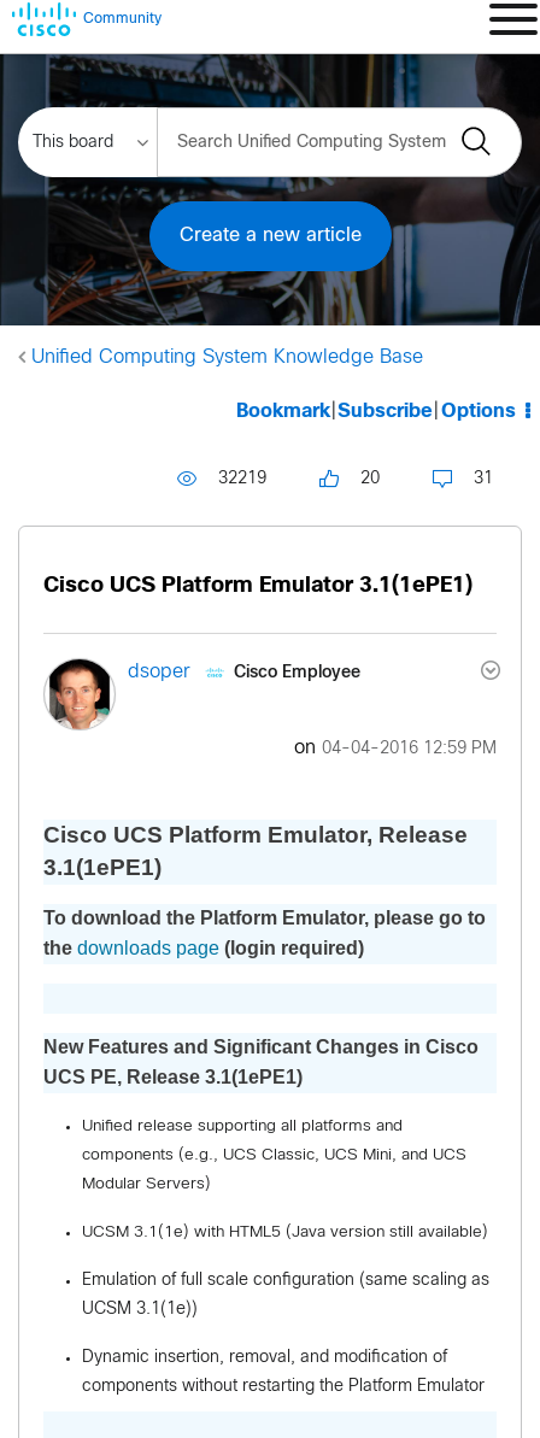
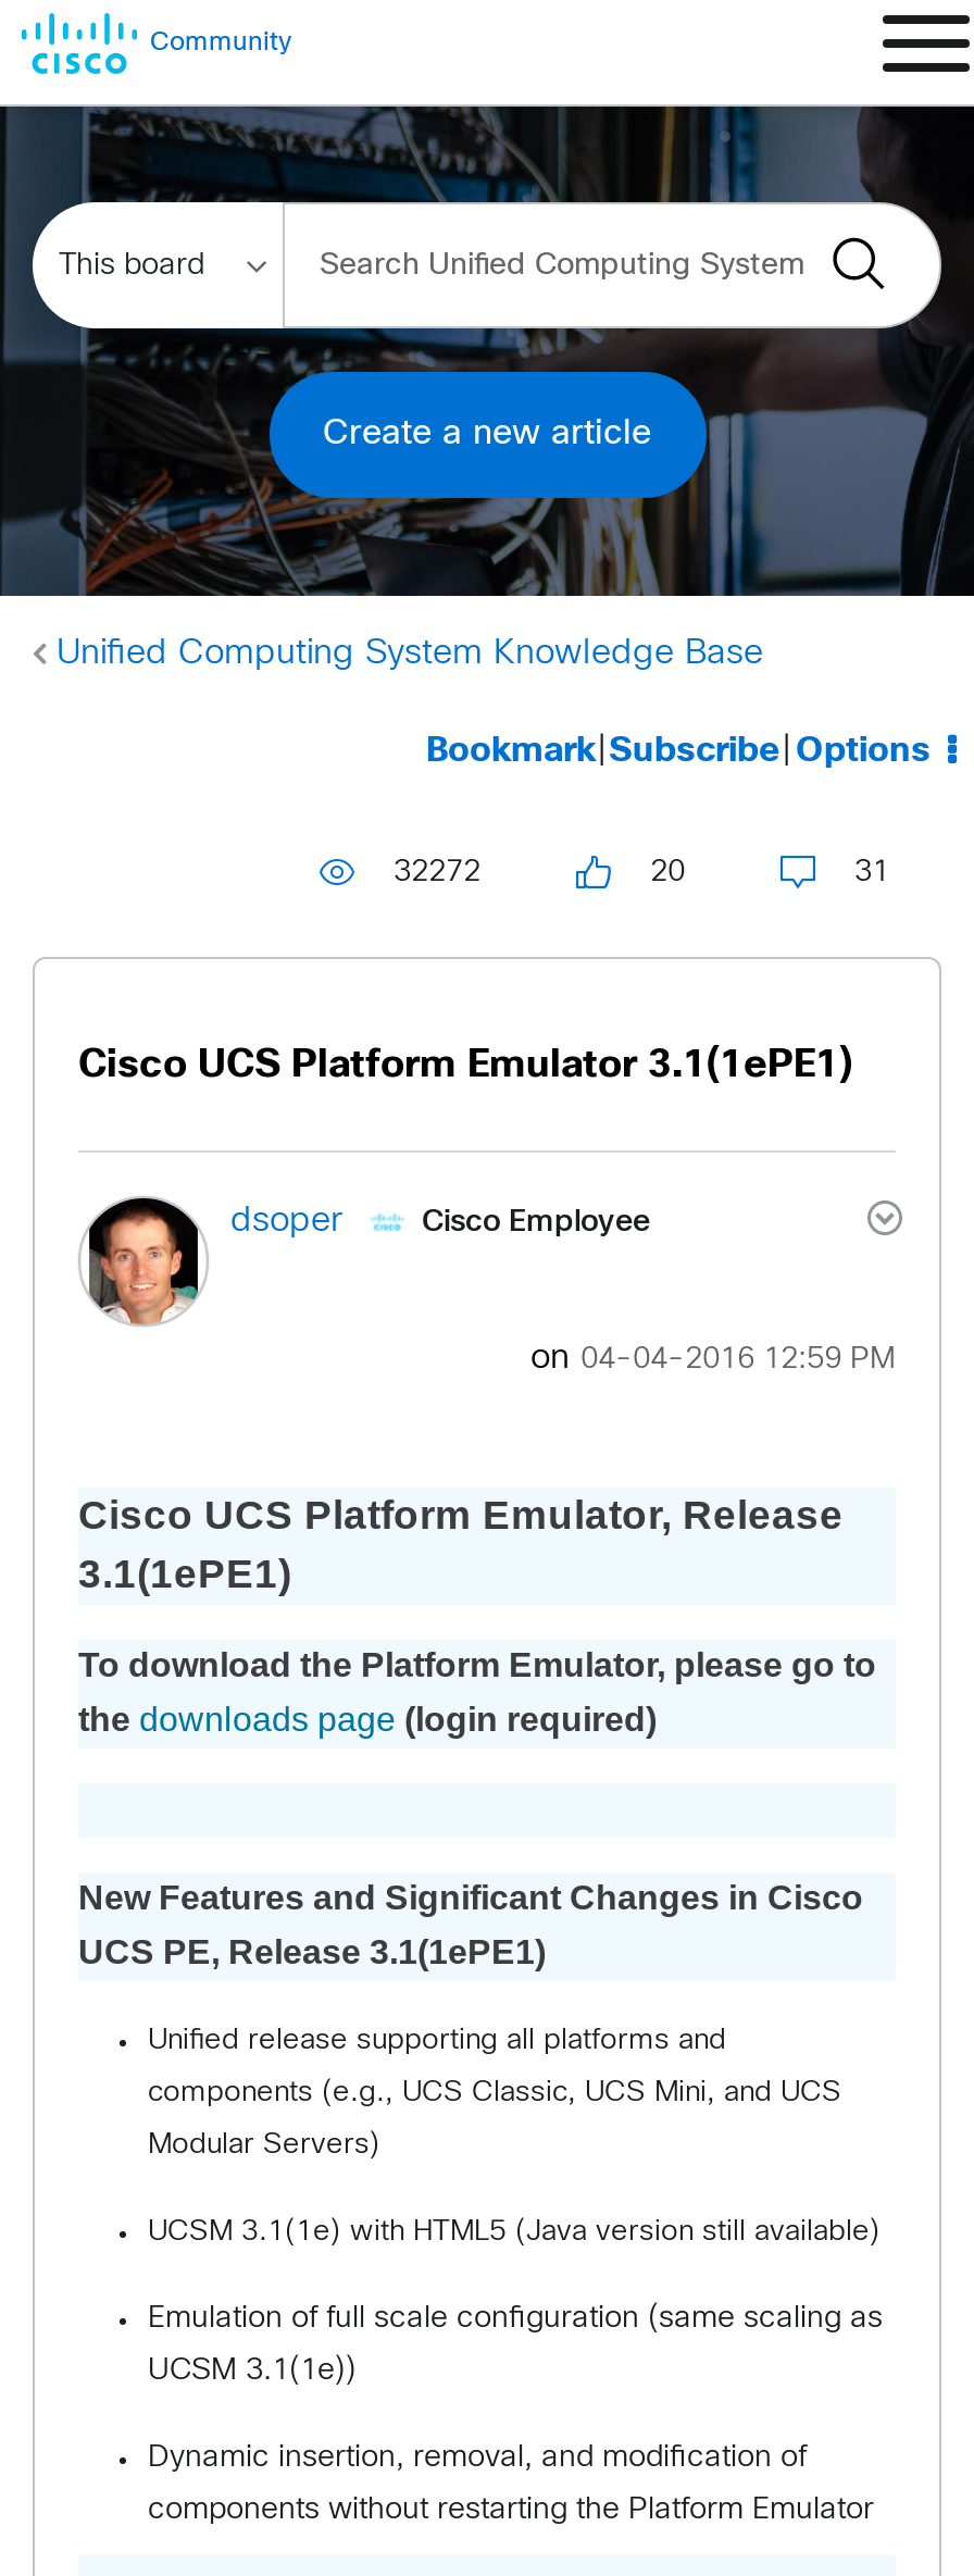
[218,471,266,487] 32219 -> [394,859,480,887] 32272

